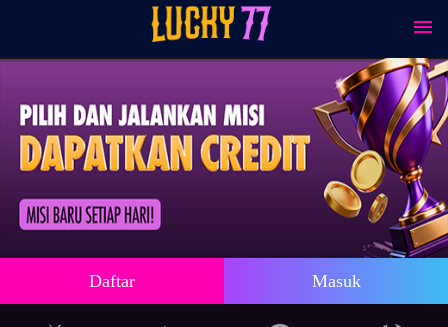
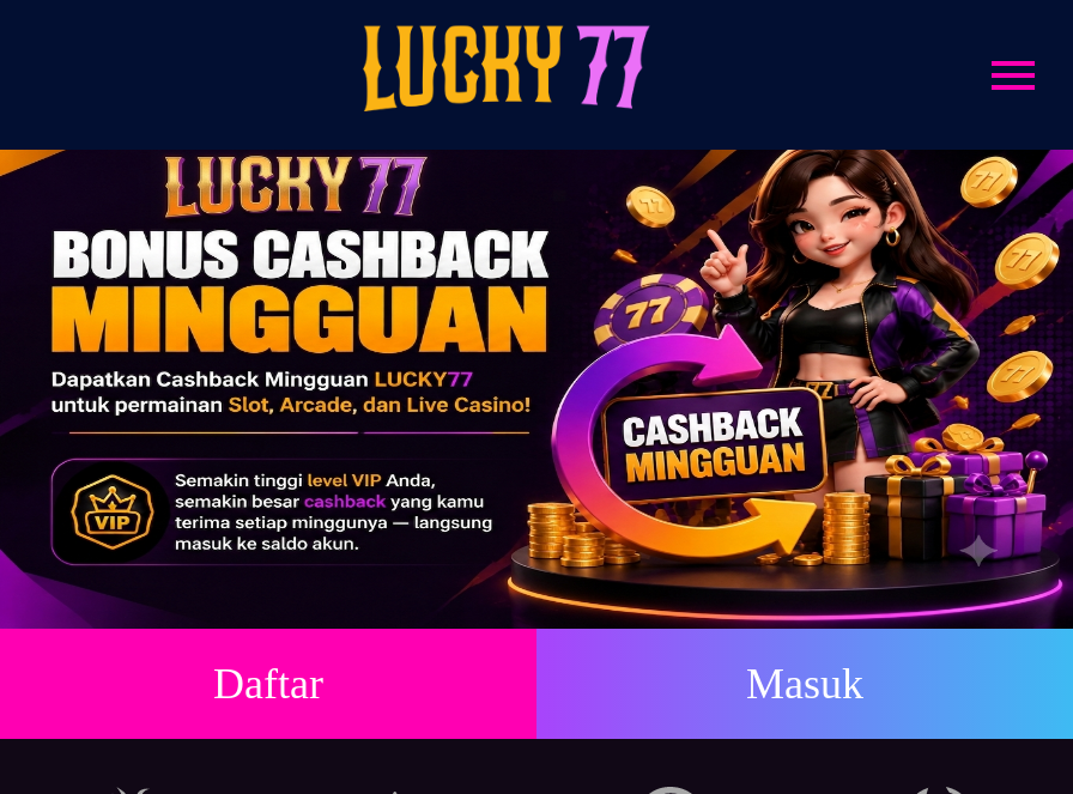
[3,57,445,258] [image] -> [7,147,1066,629] [image]

